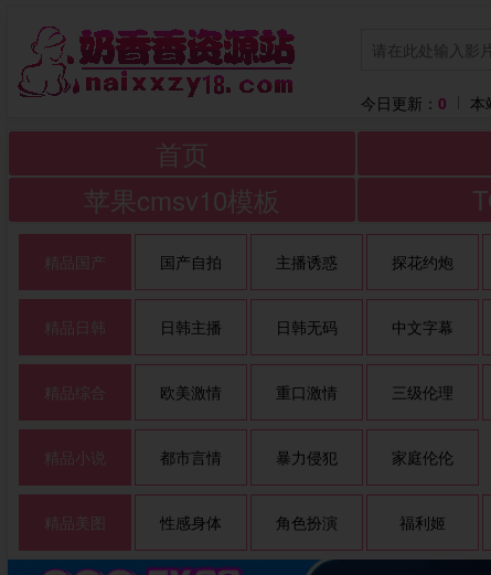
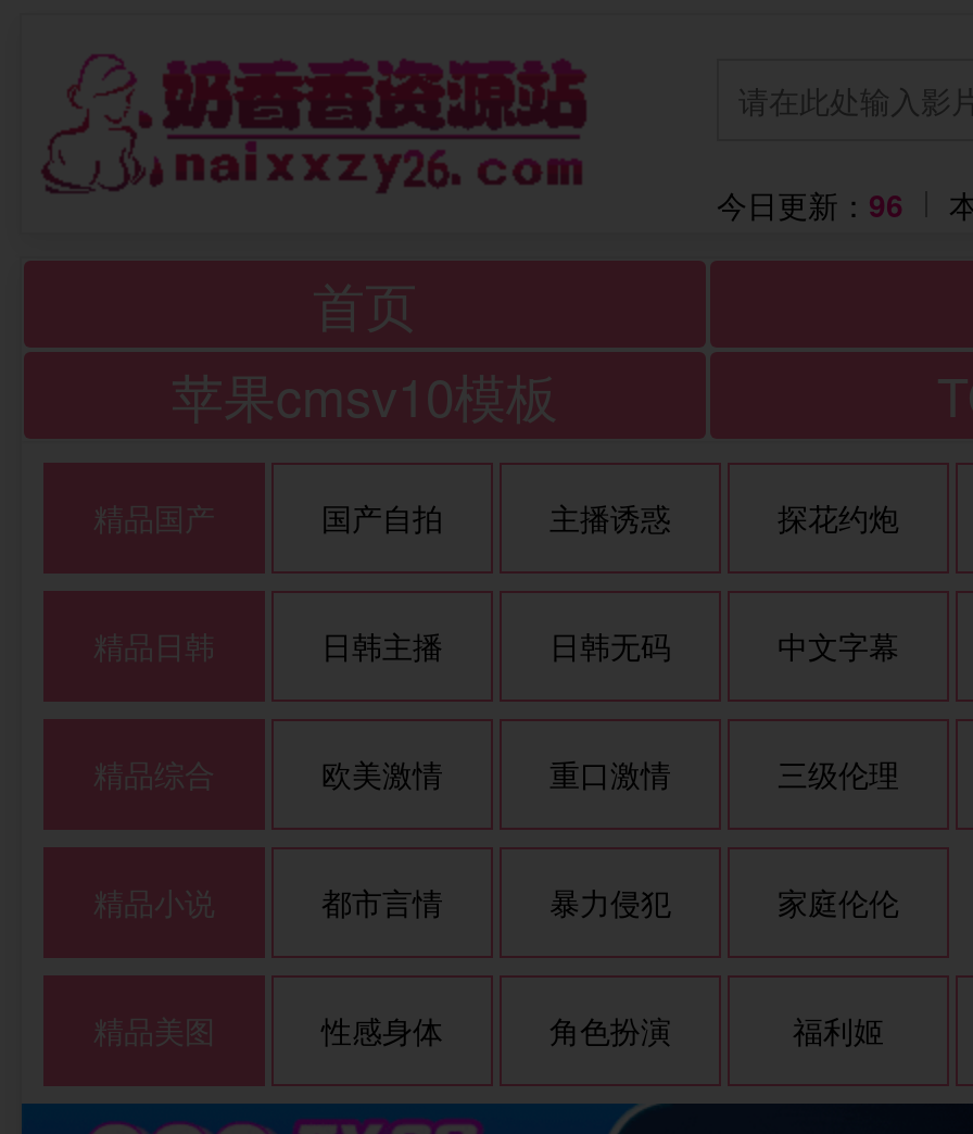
[361,92,447,114] 今日更新：0 -> [717,182,903,226] 今日更新：96

